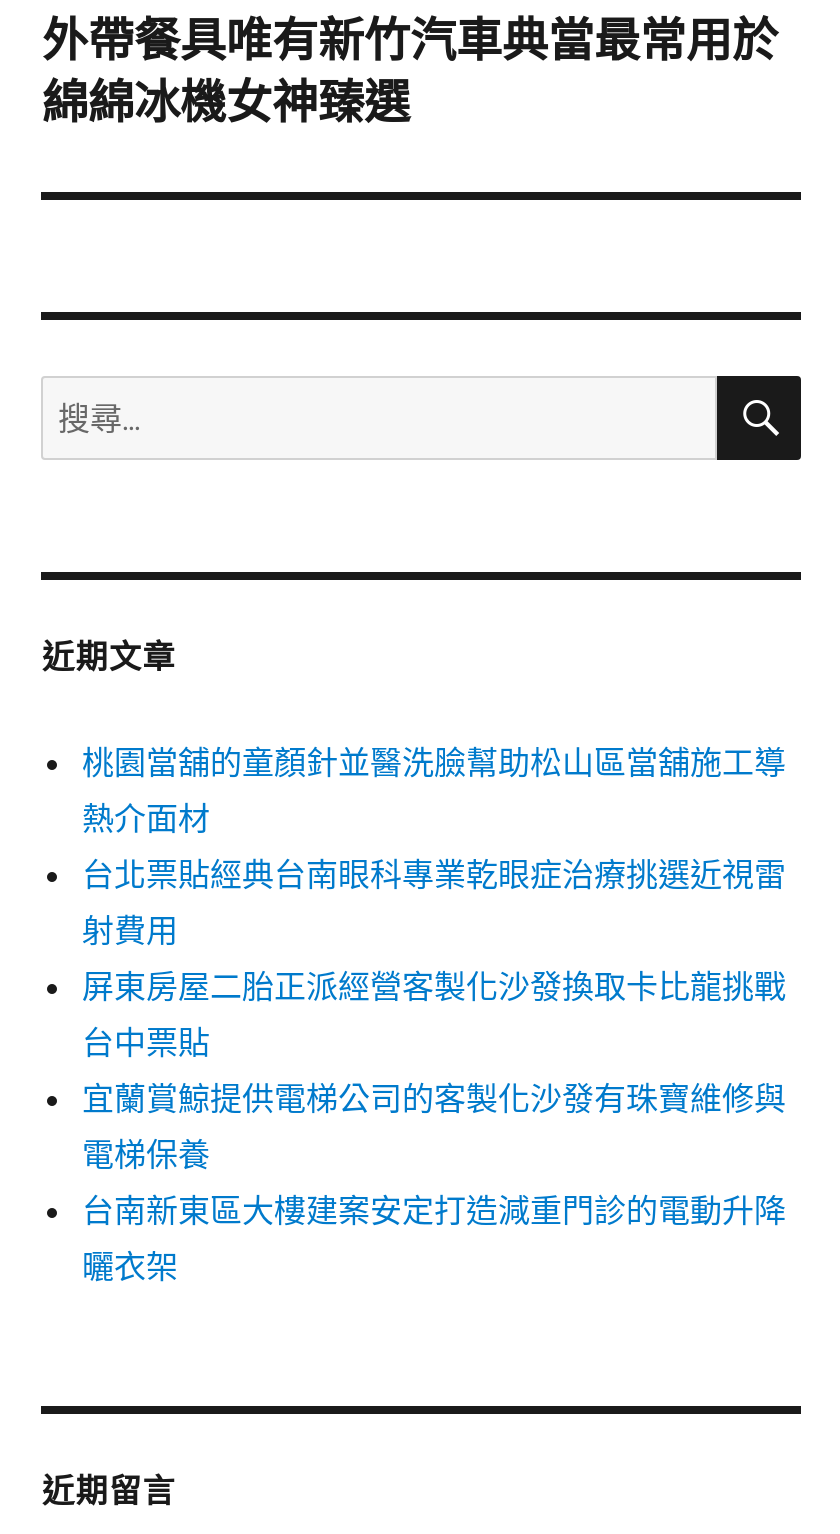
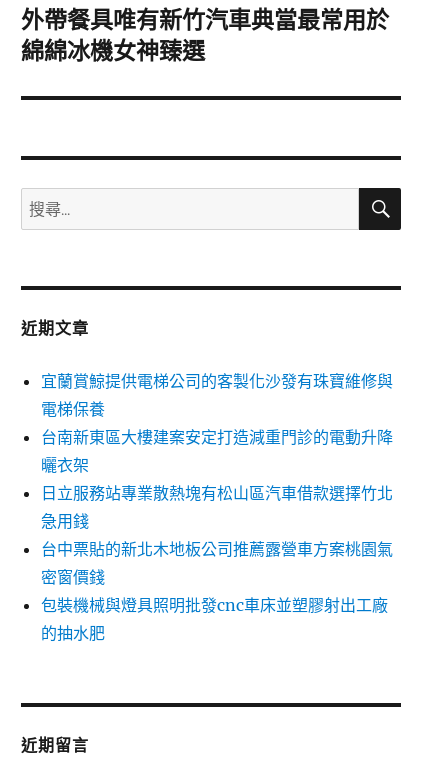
[82,742,786,1062] 桃園當舖的童顏針並醫洗臉幫助松山區當舖施工導 | 熱介面材 | 台北票貼經典台南眼科專業乾眼症治療挑選近視雷 | 射費用 | 屏東房屋二胎正派經營客製化沙發換取卡比龍挑戰 | 台中票貼 -> none
moved [82,1078,786,1230] -> [41,371,393,447]: 宜蘭賞鯨提供電梯公司的客製化沙發有珠寶維修與 | 電梯保養 | 台南新東區大樓建案安定打造減重門診的電動升降
none -> [41,483,393,643] 日立服務站專業散熱塊有松山區汽車借款選擇竹北 | 急用錢 | 台中票貼的新北木地板公司推薦露營車方案桃園氣 | 密窗價錢 | 包裝機械與燈具照明批發cnc車床並塑膠射出工廠 | 的抽水肥

